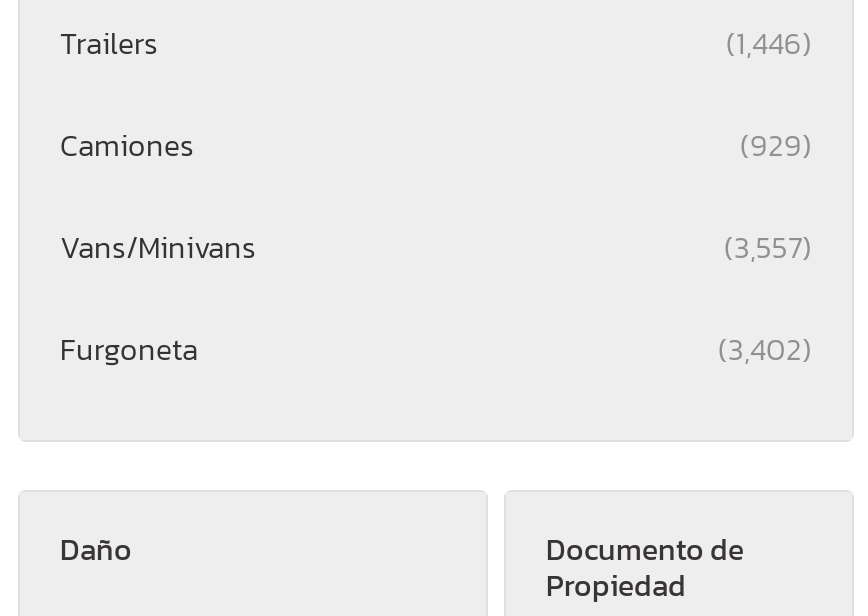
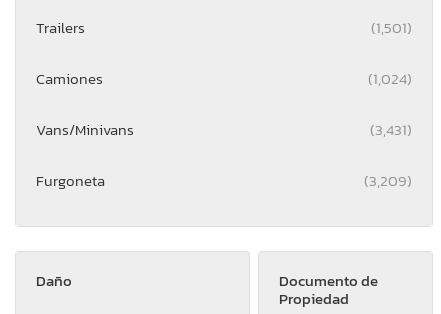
[726,19,812,65] (1,446) -> [371,15,412,38] (1,501)
[740,121,812,167] (929) -> [368,66,412,89] (1,024)
[724,223,812,269] (3,557) -> [370,117,412,140] (3,431)
[718,325,812,371] (3,402) -> [364,168,412,191] (3,209)

